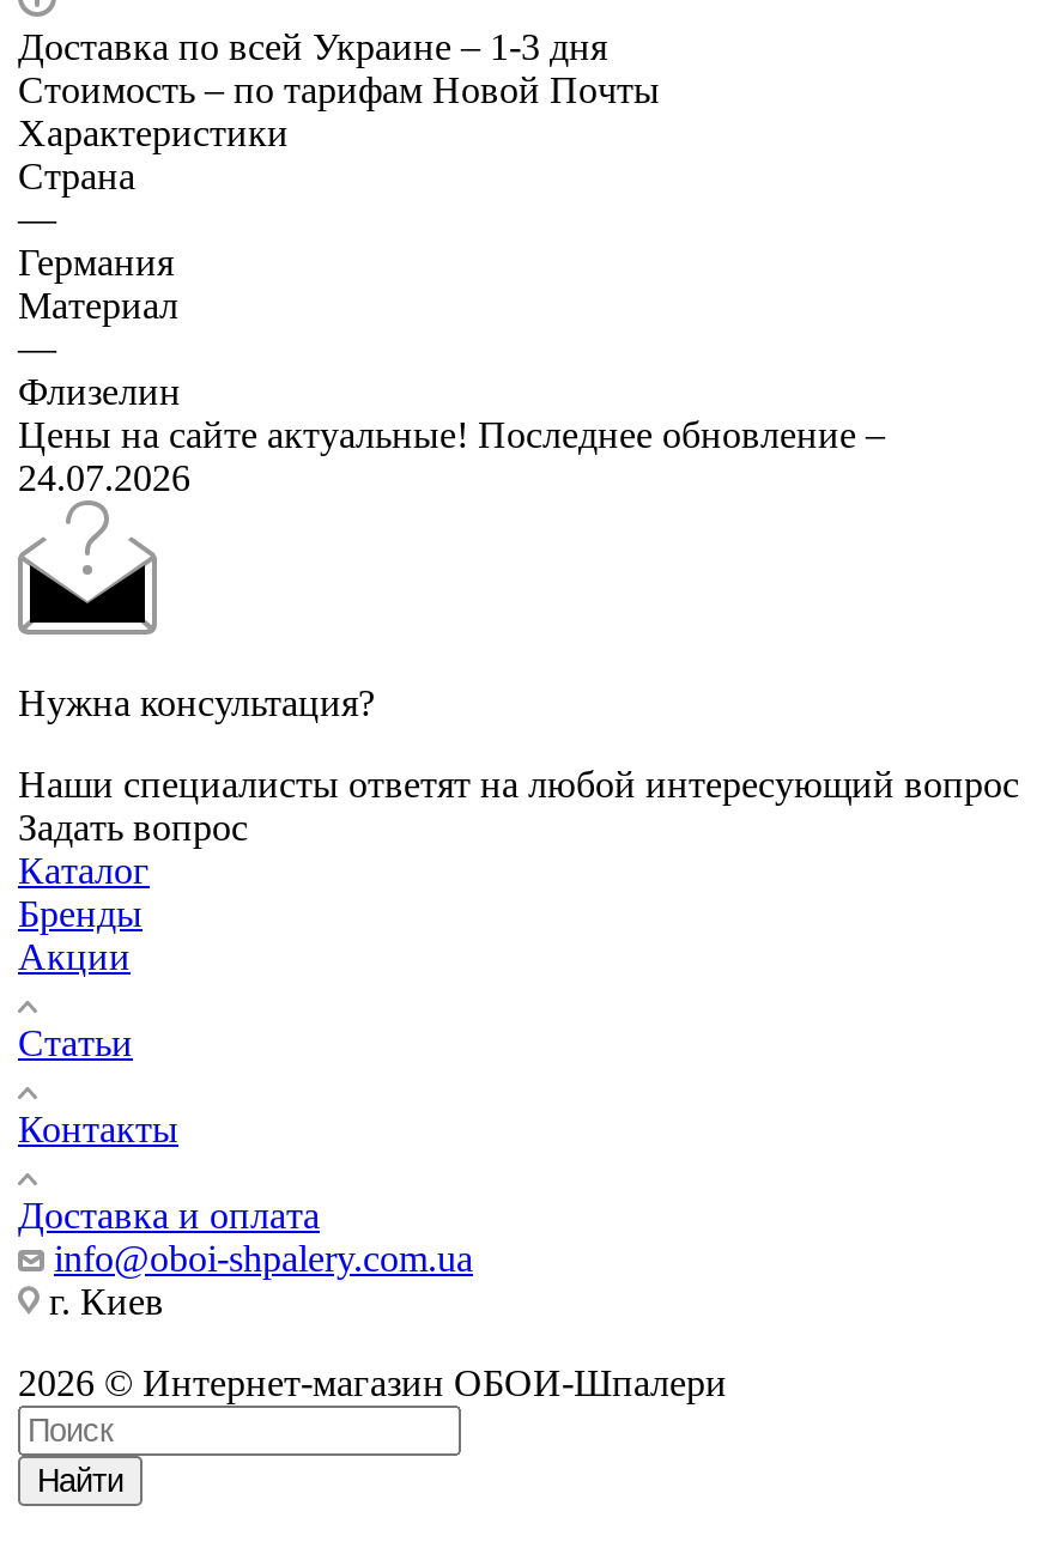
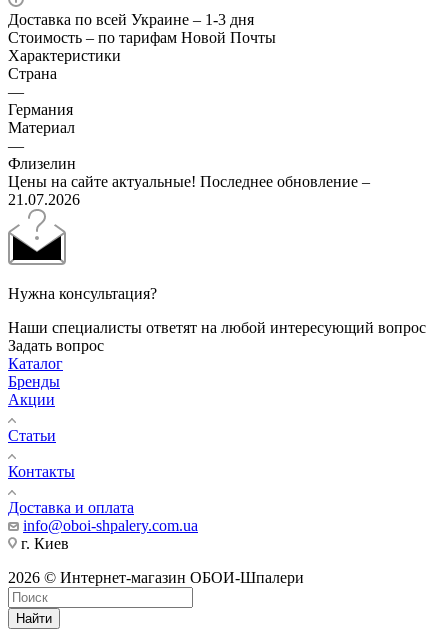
[18,457,190,498] 24.07.2026 -> [8,191,80,208] 21.07.2026

